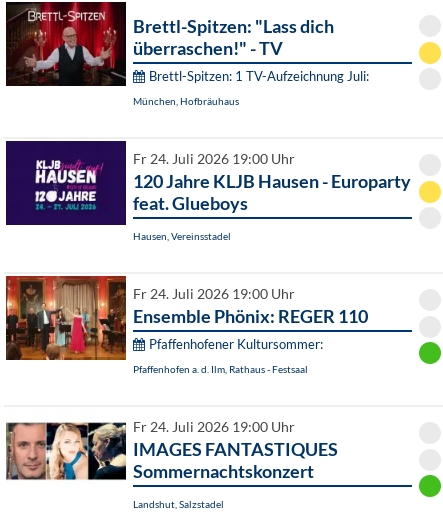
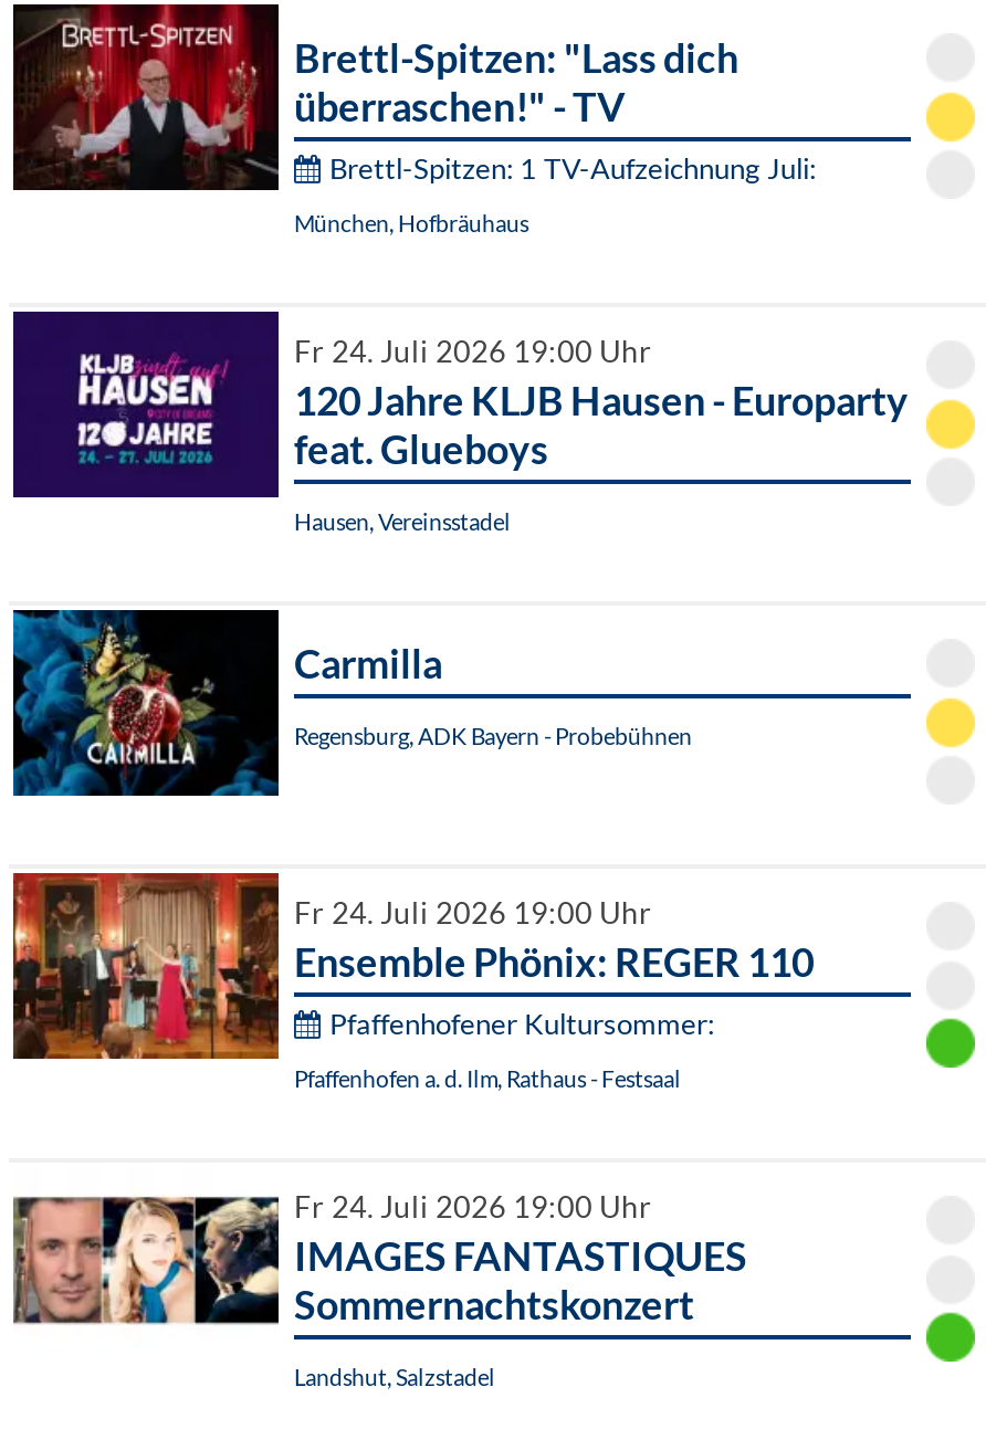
none -> [11,608,692,798] [image] | Carmilla | Regensburg, ADK Bayern - Probebühnen

